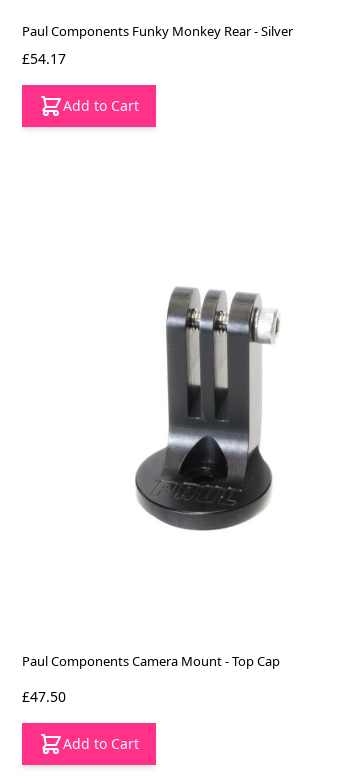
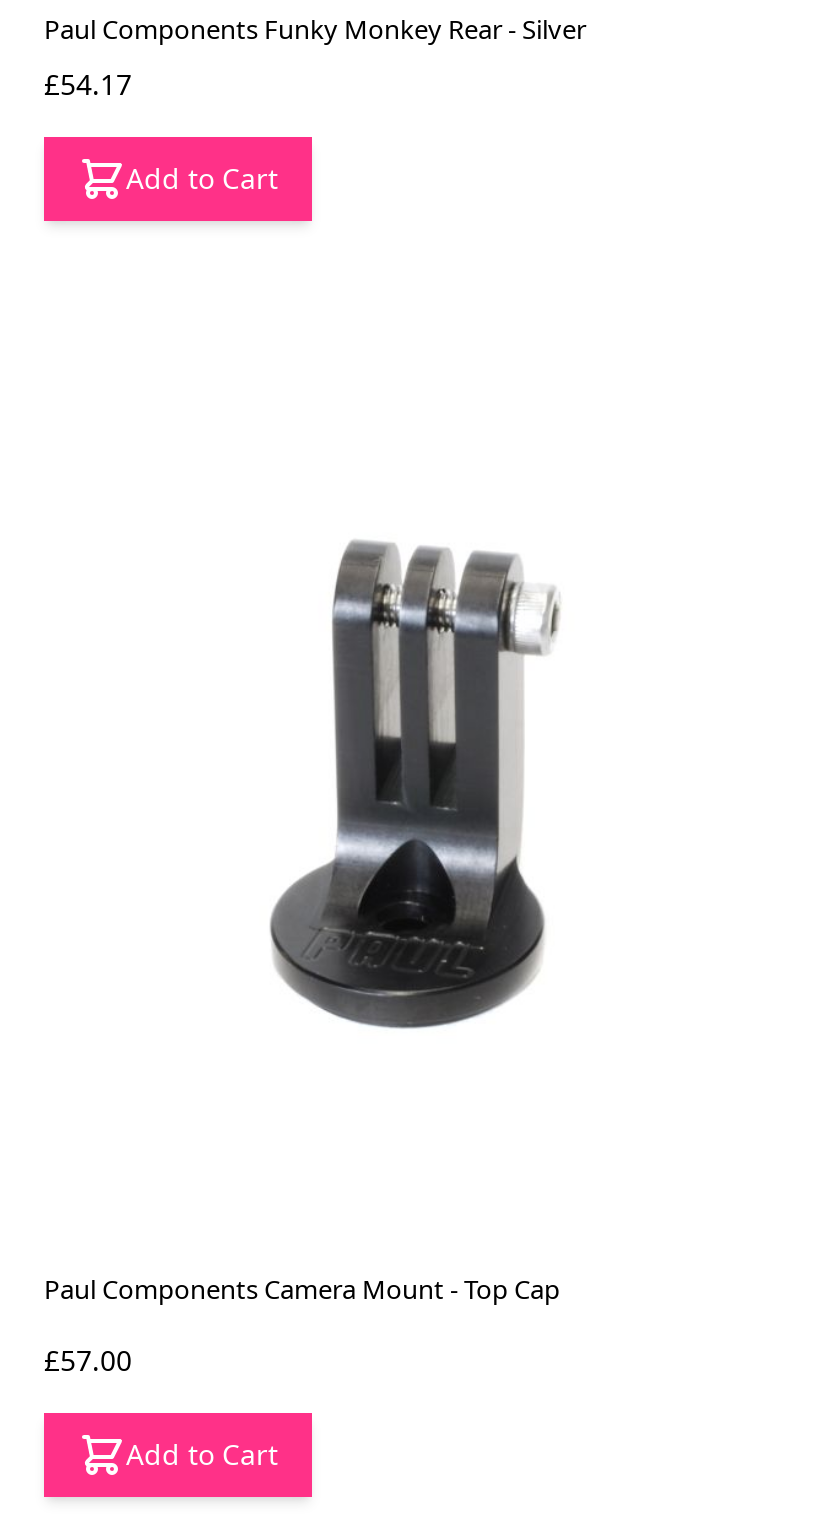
[22,687,66,706] £47.50 -> [44,1341,132,1379] £57.00

